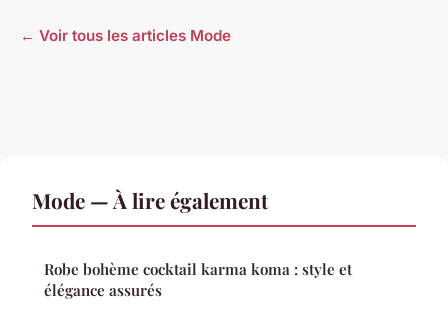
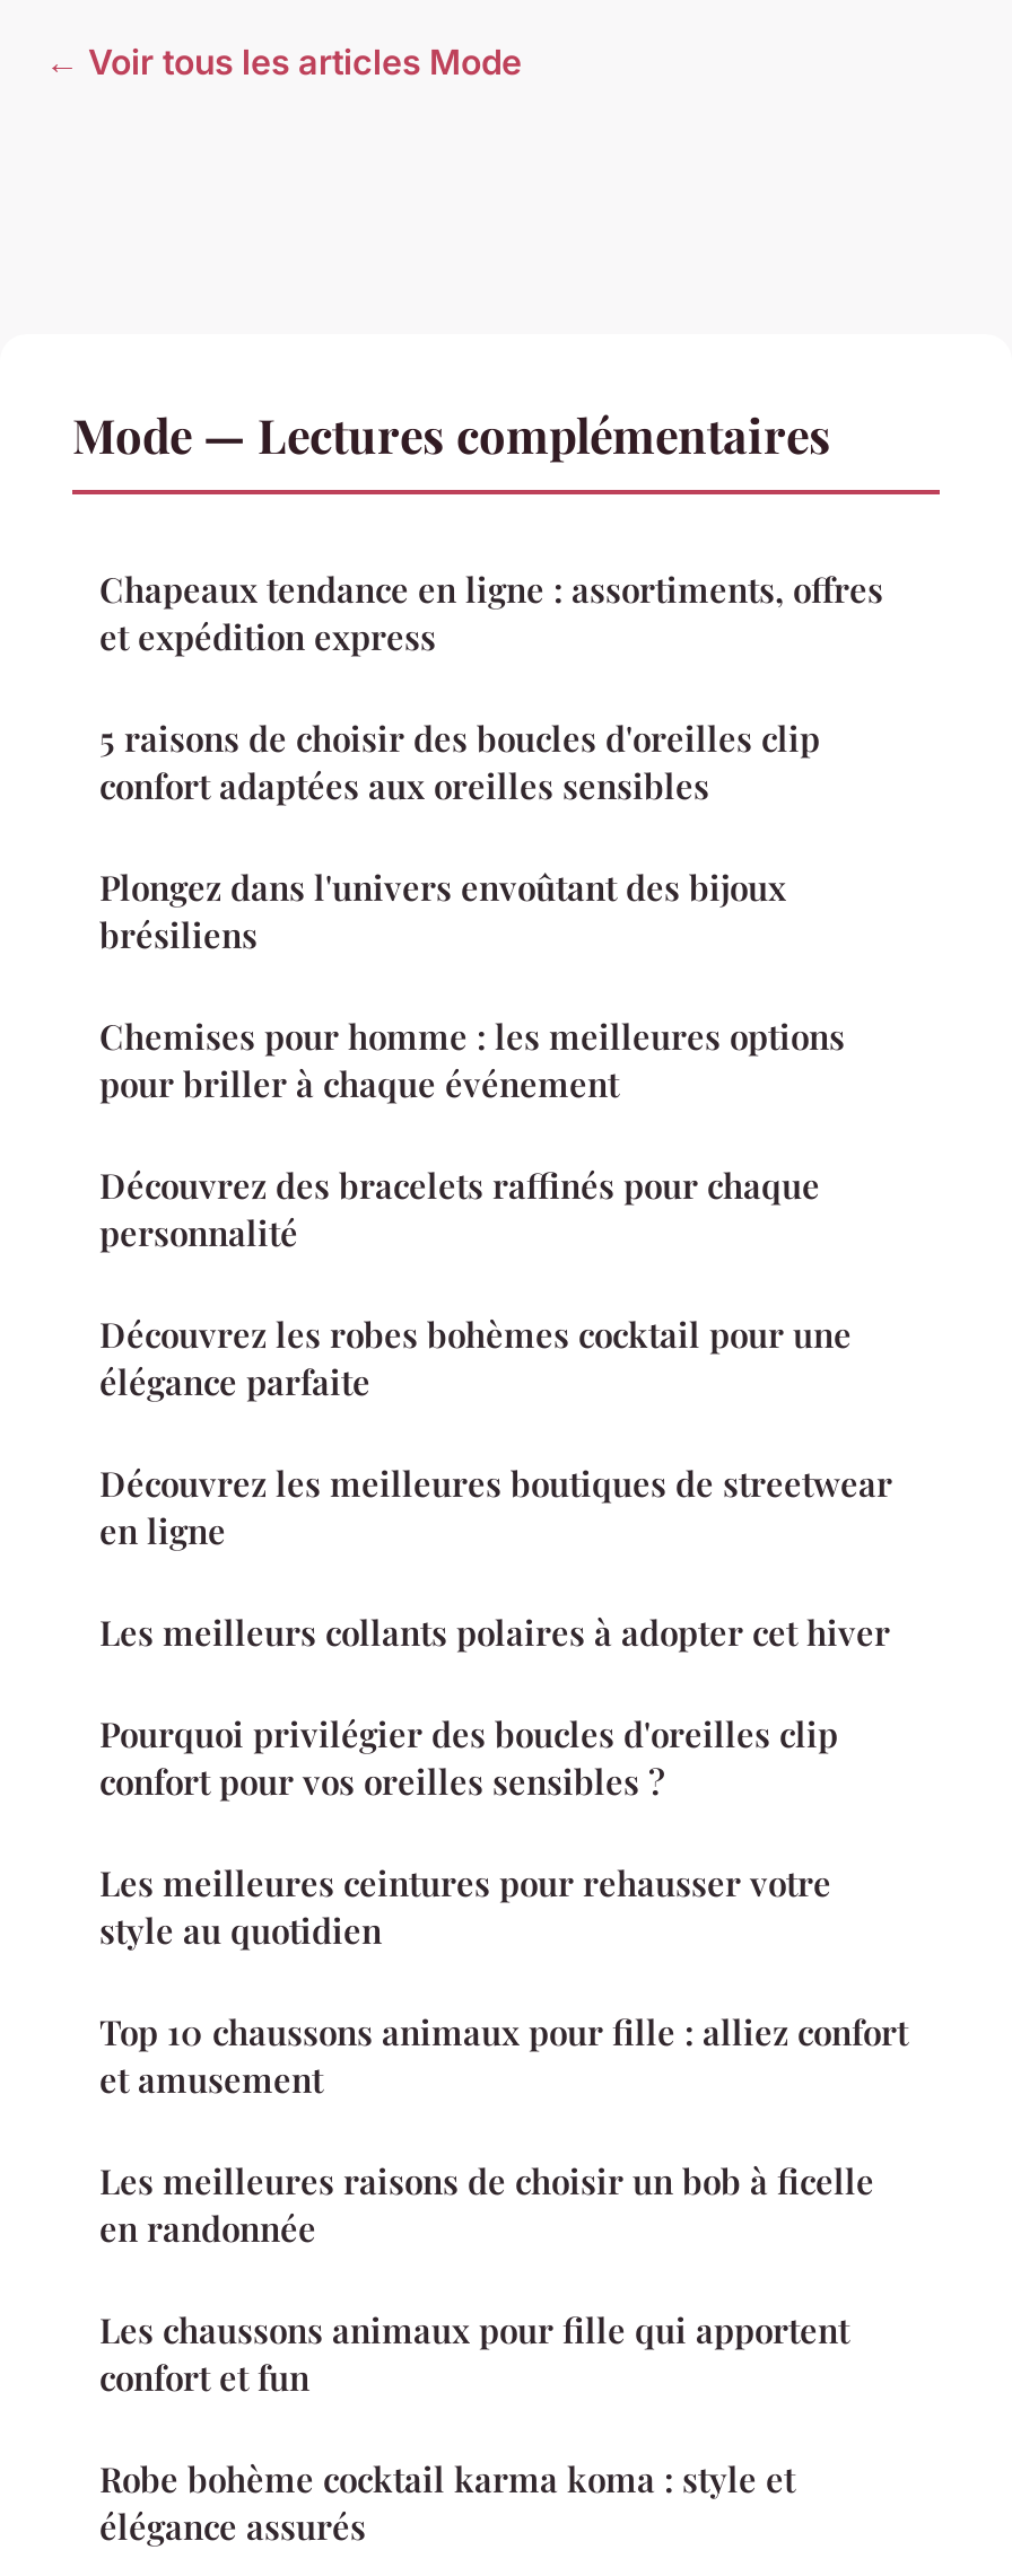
[32,186,268,214] Mode — À lire également -> [72,402,908,2400] Mode — Lectures complémentaires | Chapeaux tendance en ligne : assortiments, offres | et expédition express | 5 raisons de choisir des boucles d'oreilles clip | confort adaptées aux oreilles sensibles | Plongez dans l'univers envoûtant des bijoux | brésiliens | Chemises pour homme : les meilleures options | pour briller à chaque événement | Découvrez des bracelets raffinés pour chaque | personnalité | Découvrez les robes bohèmes cocktail pour une | élégance parfaite | Découvrez les meilleures boutiques de streetwear | en ligne | Les meilleurs collants polaires à adopter cet hiver | Pourquoi privilégier des boucles d'oreilles clip | confort pour vos oreilles sensibles ? | Les meilleures ceintures pour rehausser votre | style au quotidien | Top 10 chaussons animaux pour fille : alliez confort | et amusement | Les meilleures raisons de choisir un bob à ficelle | en randonnée | Les chaussons animaux pour fille qui apportent | confort et fun

